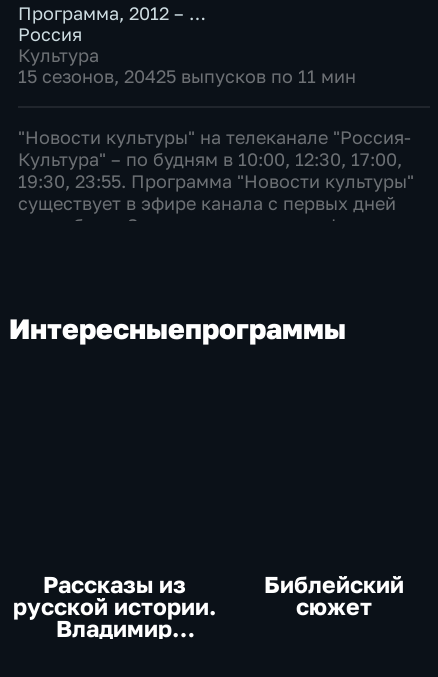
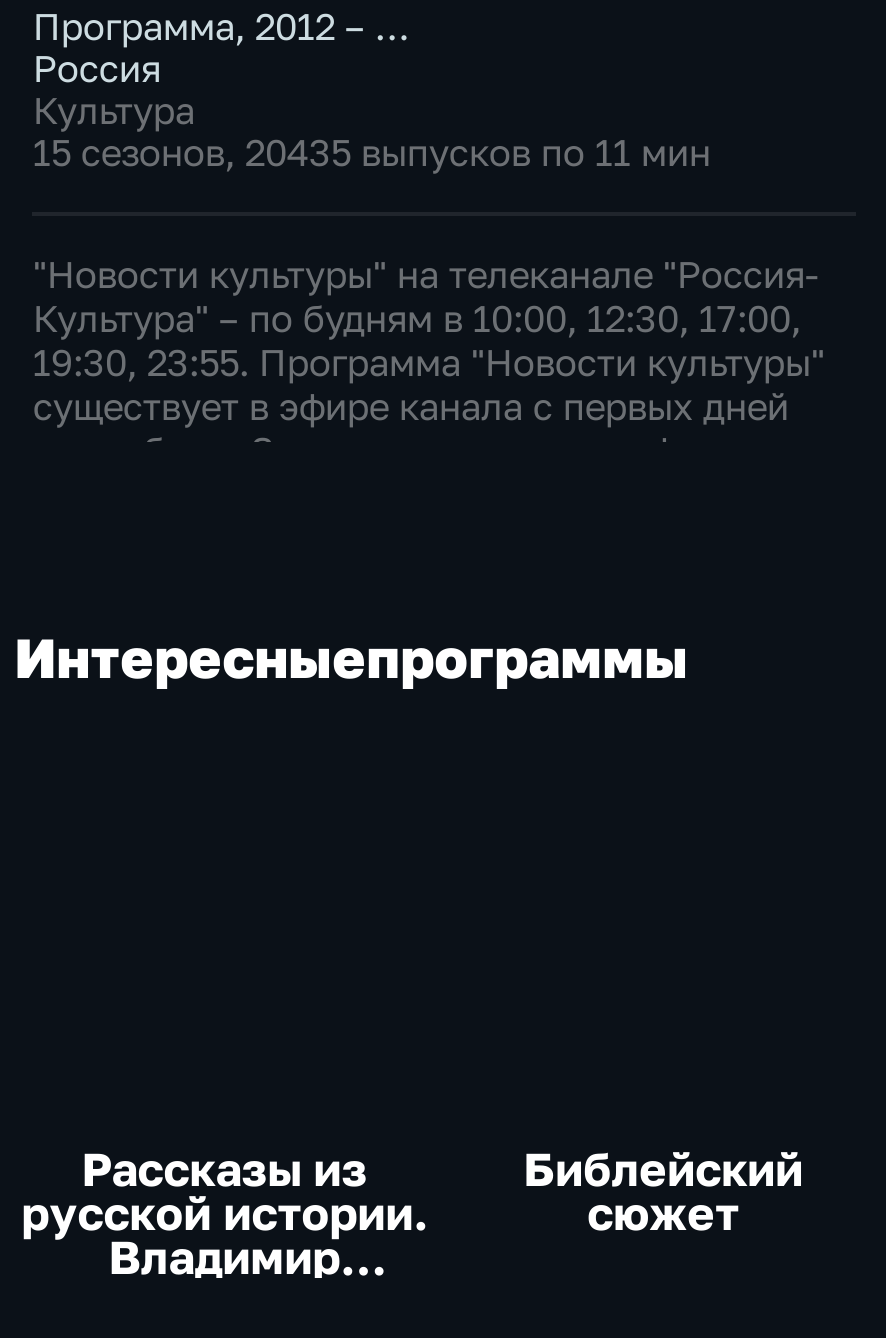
[18,65,356,87] 15 сезонов, 20425 выпусков по 11 мин -> [33,131,711,175] 15 сезонов, 20435 выпусков по 11 мин

